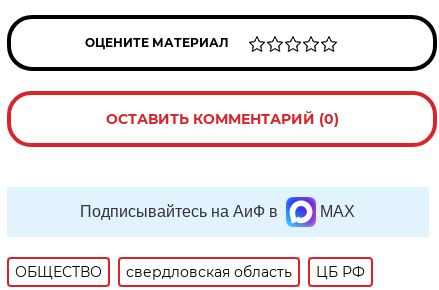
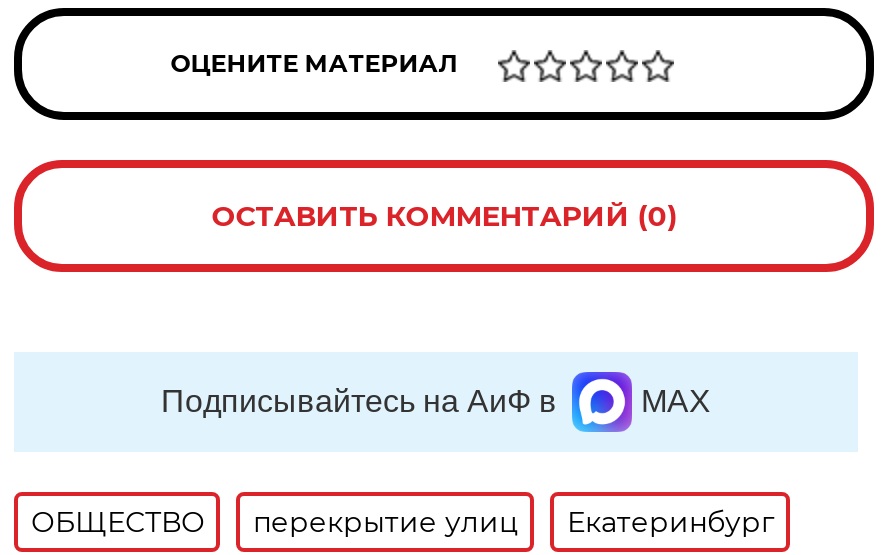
[126,263,365,281] свердловская область | ЦБ РФ -> [253,504,775,540] перекрытие улиц | Екатеринбург

